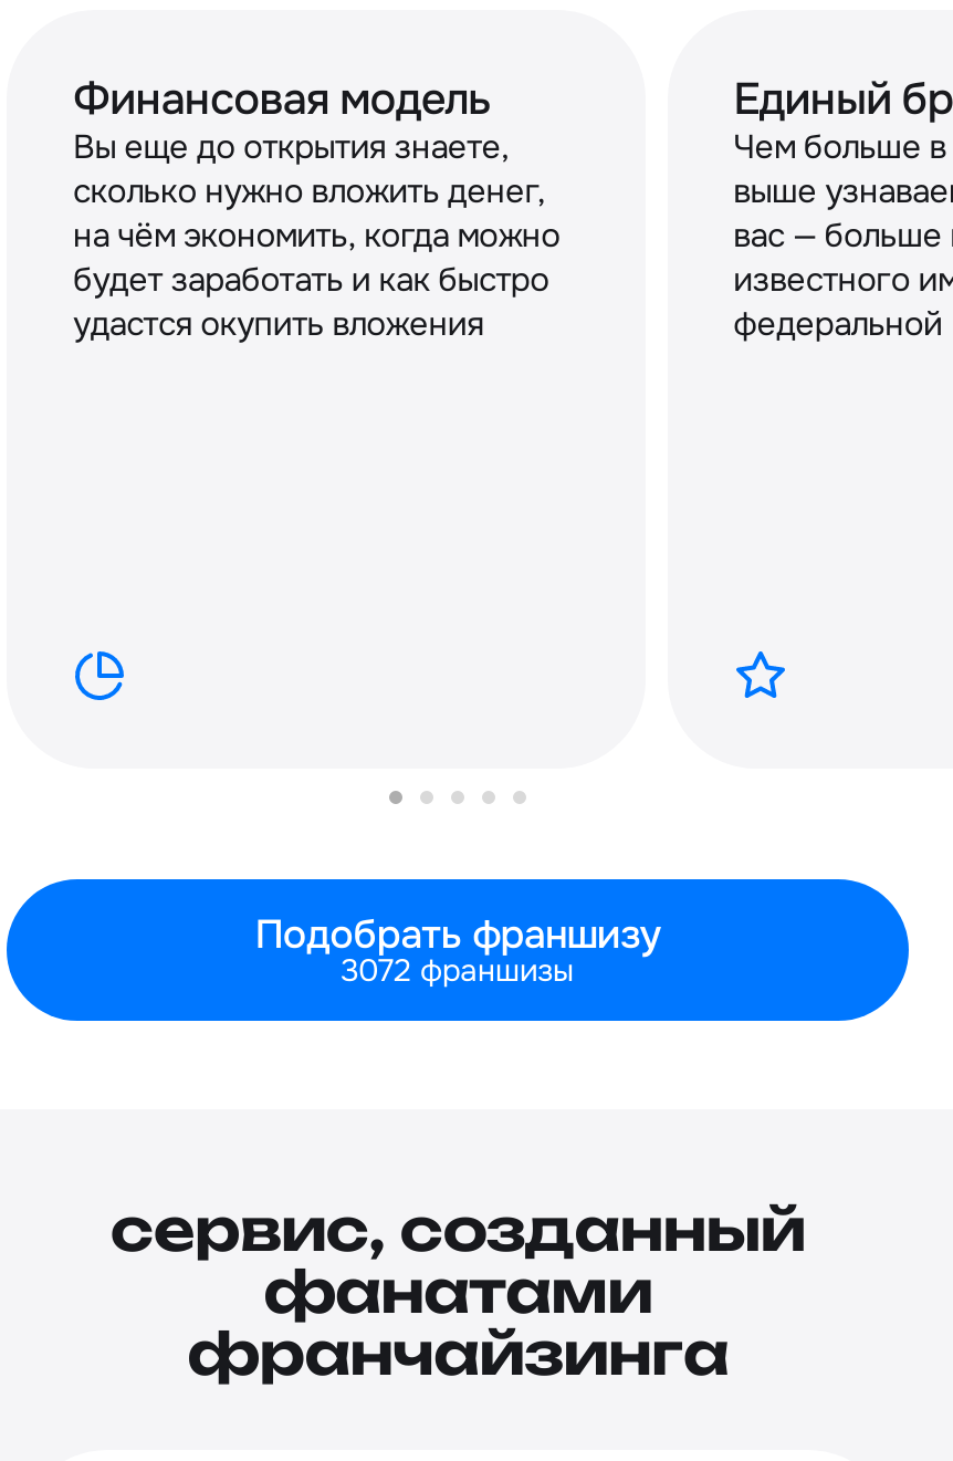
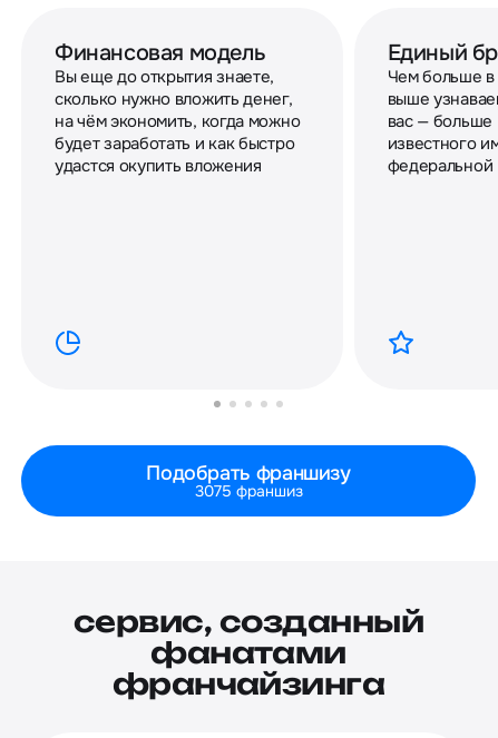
[341,951,575,991] 3072 франшизы -> [194,481,302,501] 3075 франшиз

